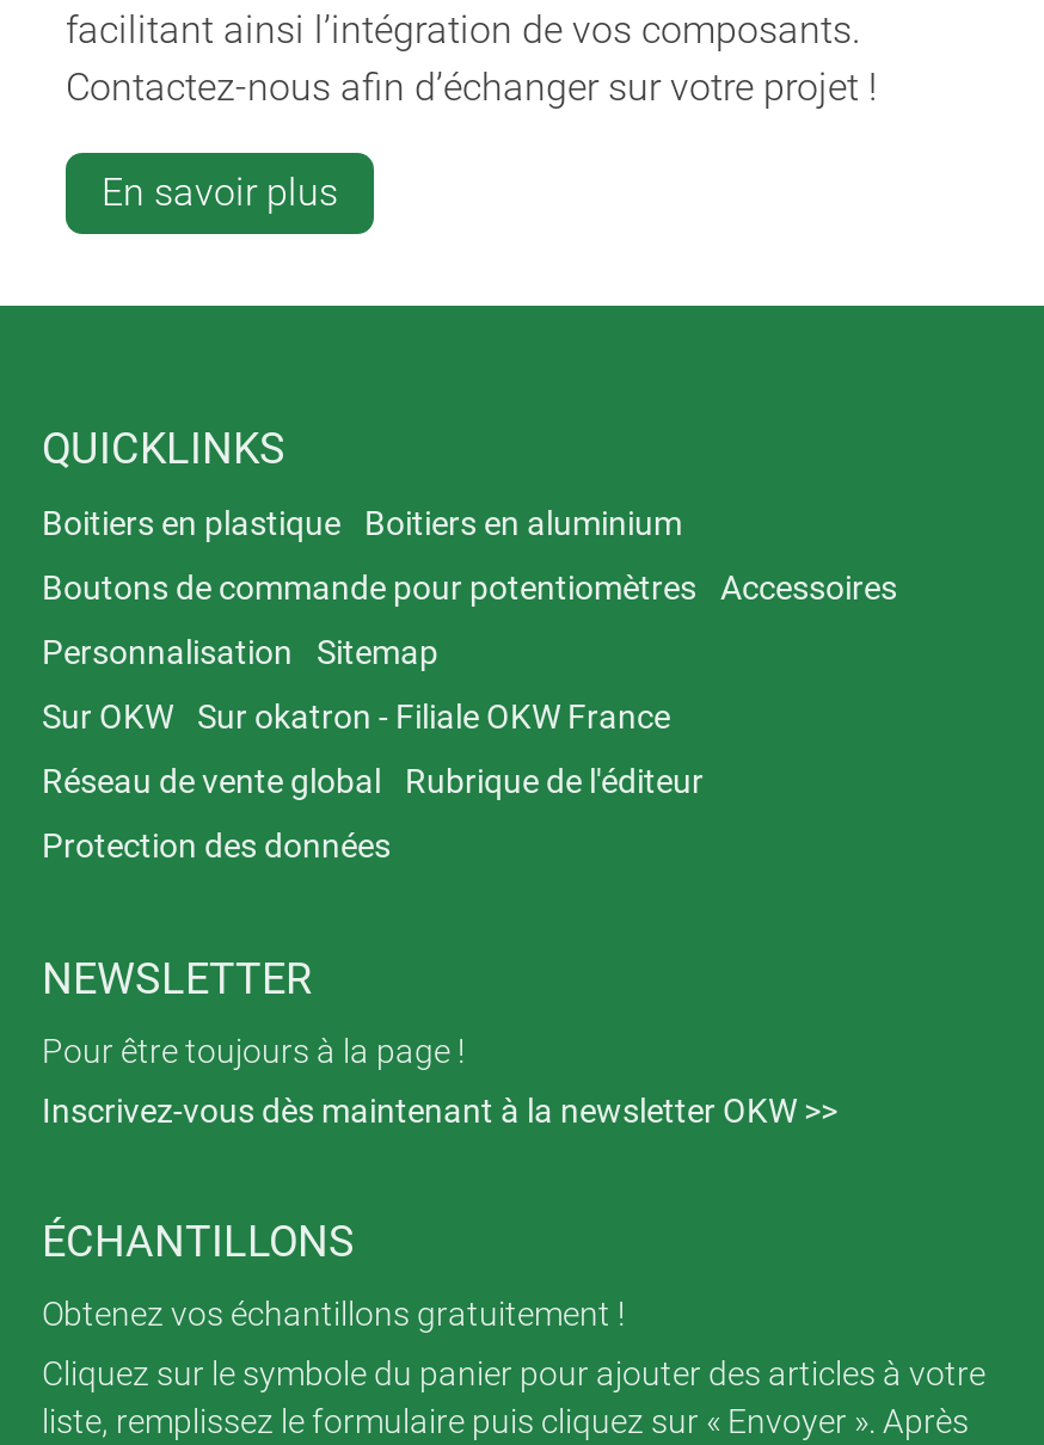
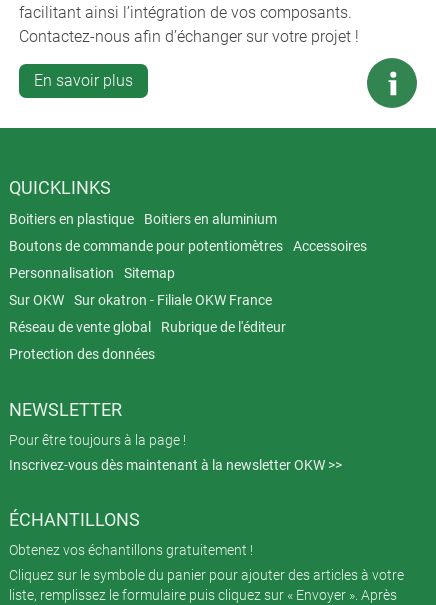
none -> [366,57,418,109] [image]

